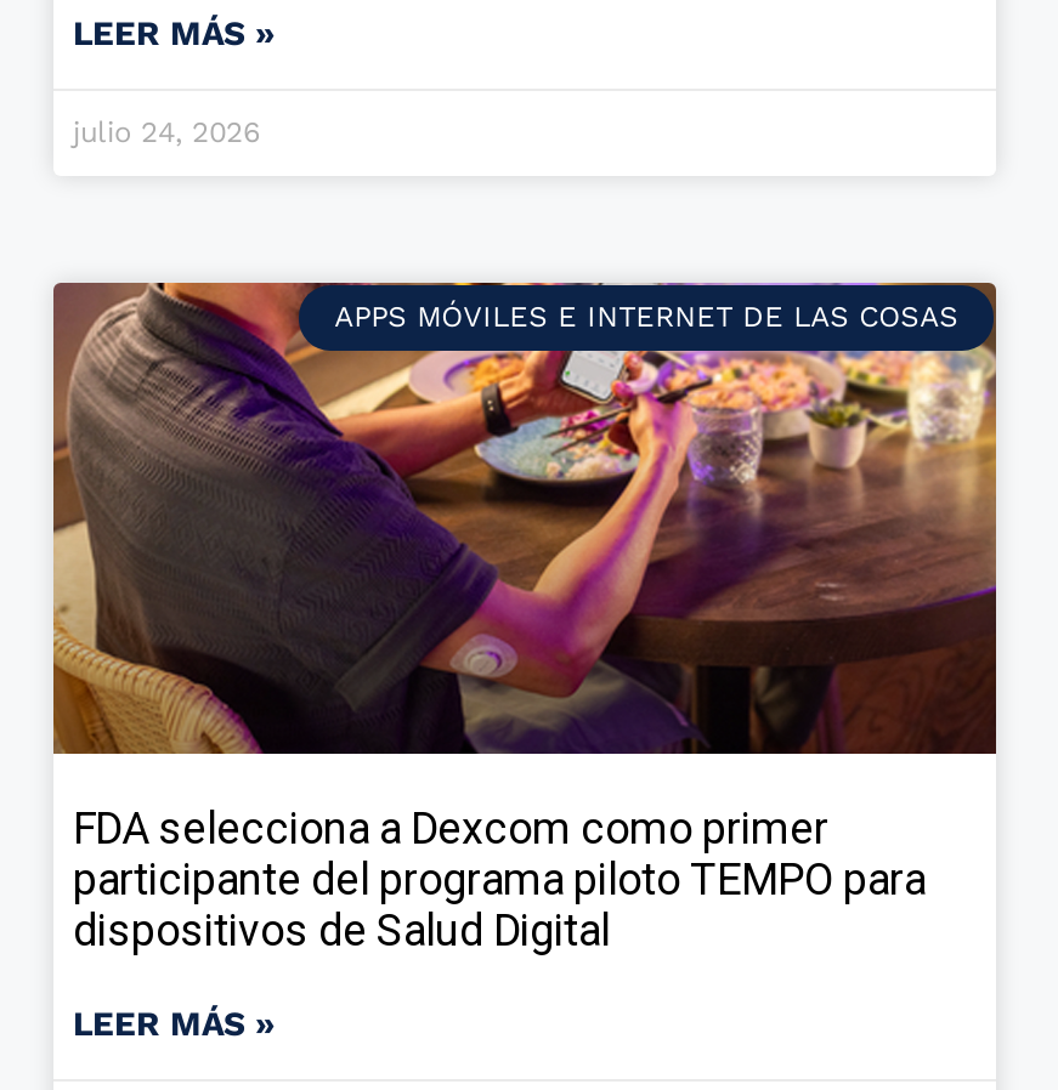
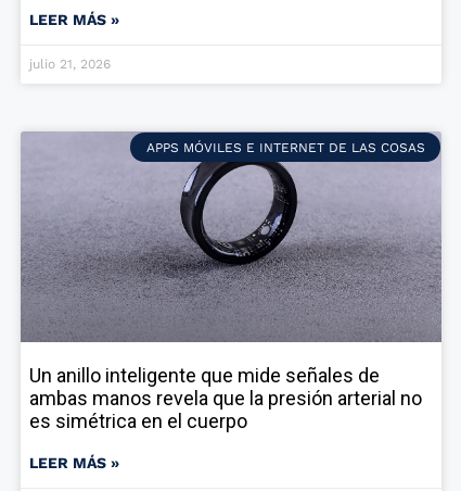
[73,115,260,149] julio 24, 2026 -> [29,57,111,72] julio 21, 2026
[51,282,998,955] [image] | FDA selecciona a Dexcom como primer | participante del programa piloto TEMPO para | dispositivos de Salud Digital -> [21,131,441,433] [image] | Un anillo inteligente que mide señales de | ambas manos revela que la presión arterial no | es simétrica en el cuerpo

